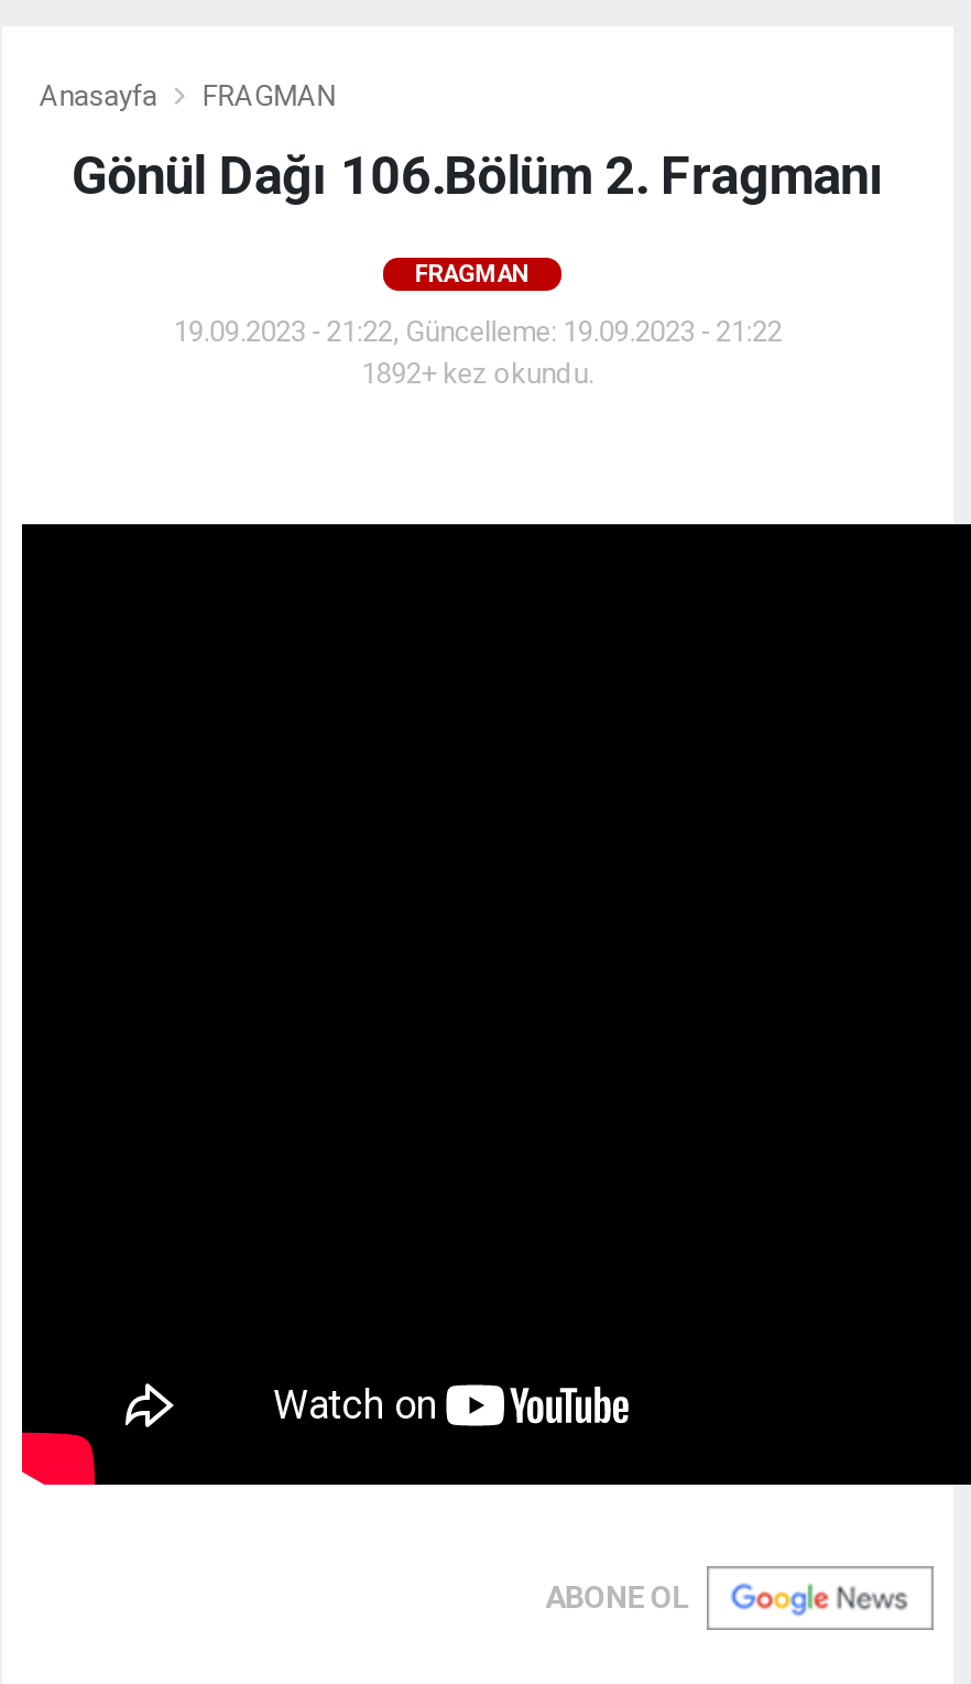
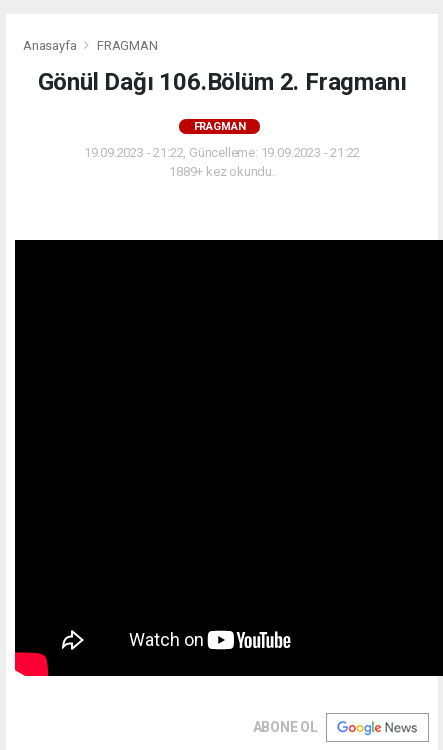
[361,356,594,389] 1892+ kez okundu. -> [169,164,275,179] 1889+ kez okundu.

